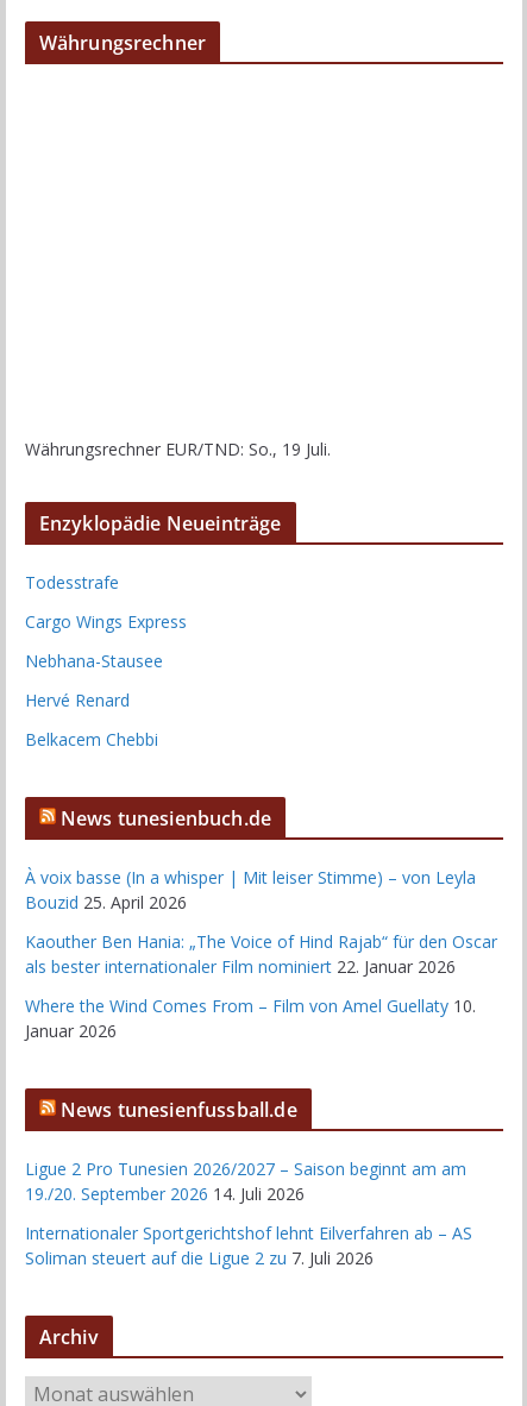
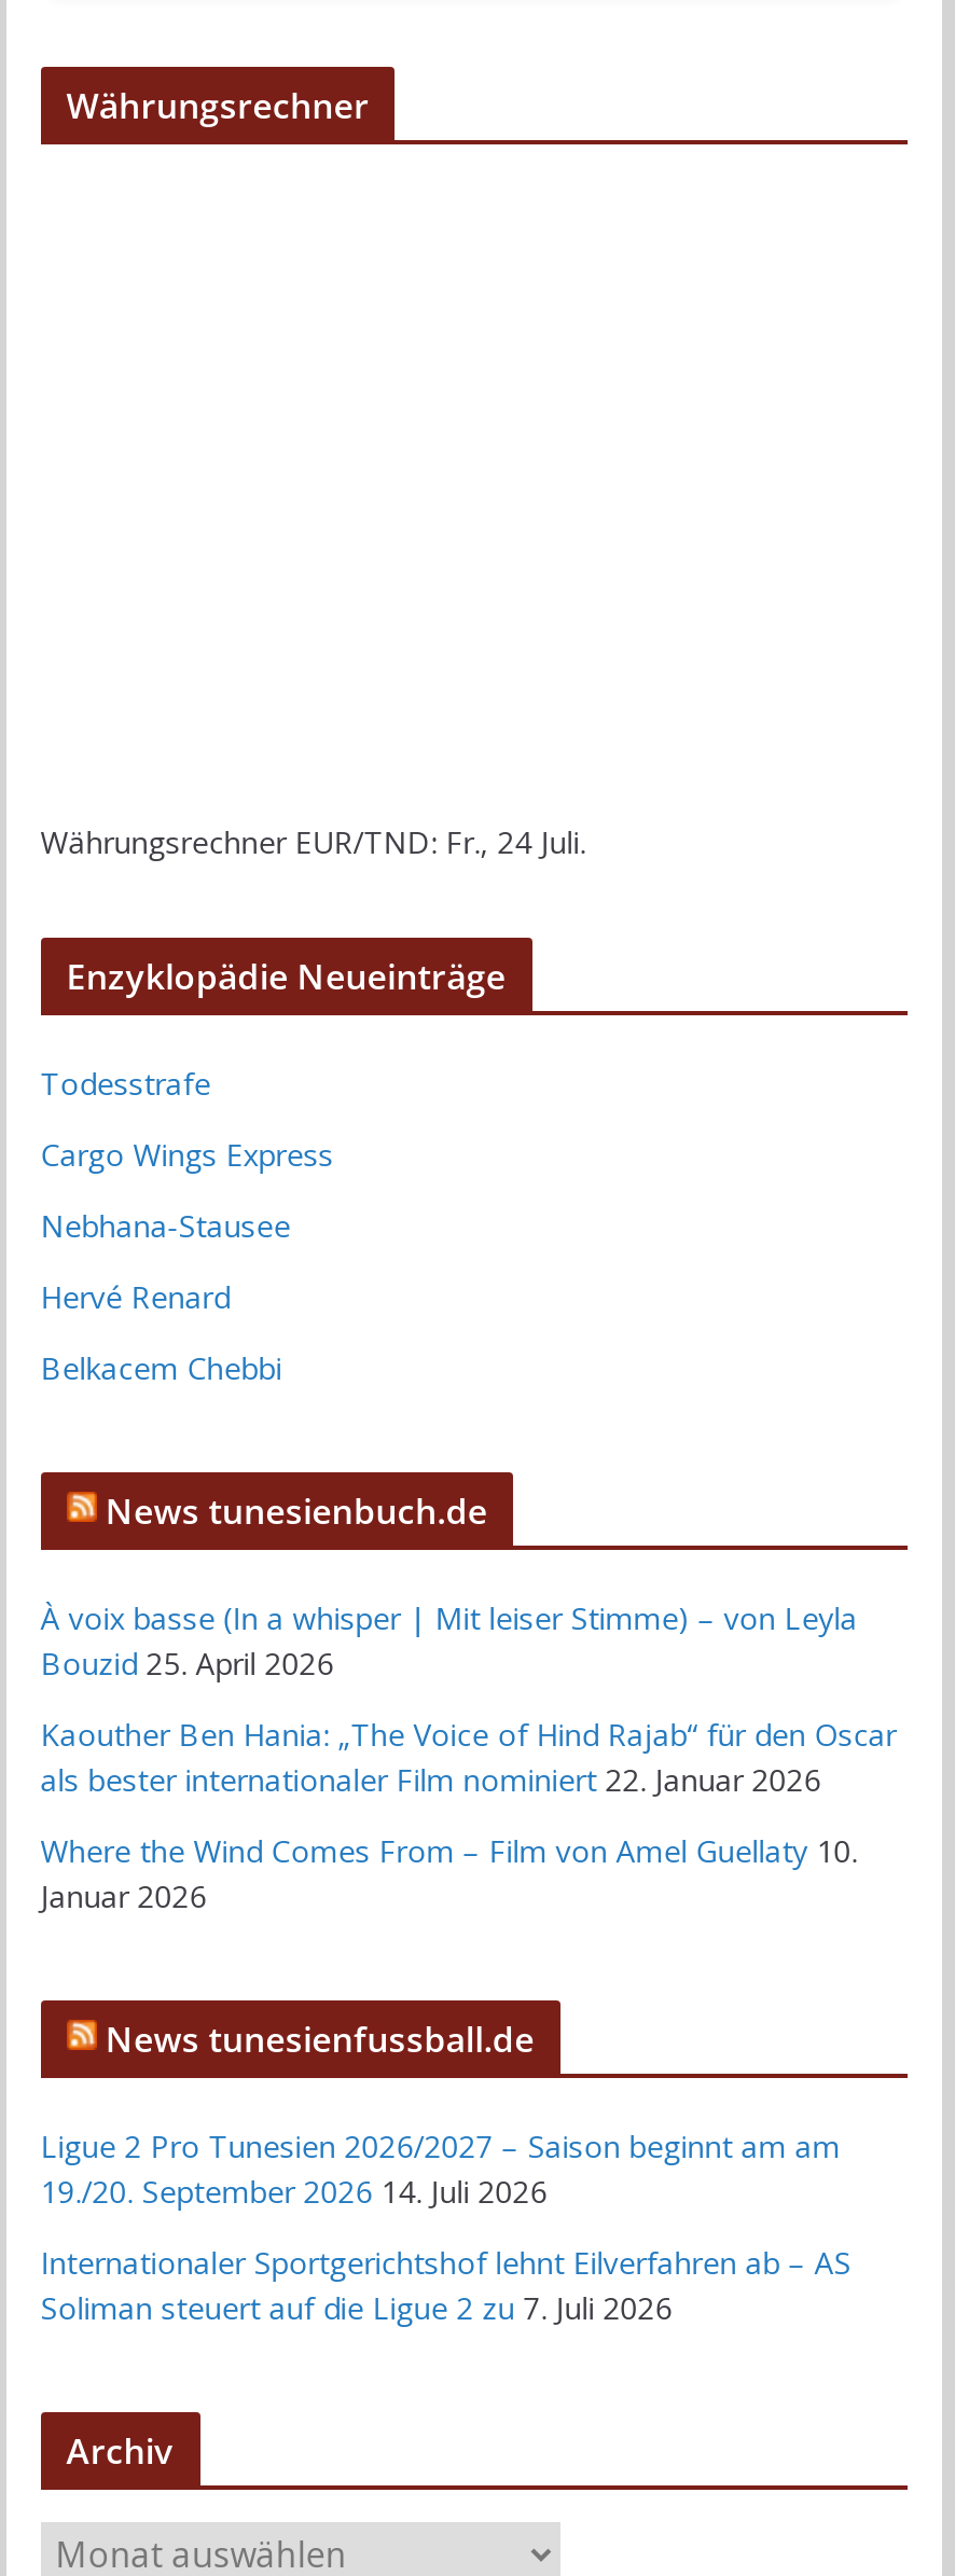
[25,437,330,460] Währungsrechner EUR/TND: So., 19 Juli. -> [40,821,586,862] Währungsrechner EUR/TND: Fr., 24 Juli.

